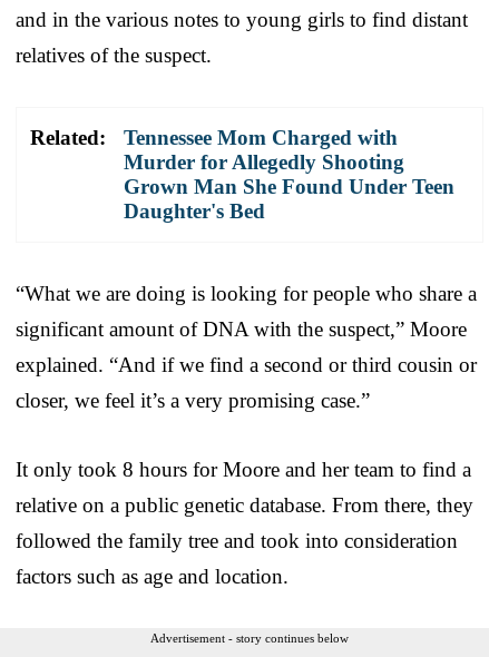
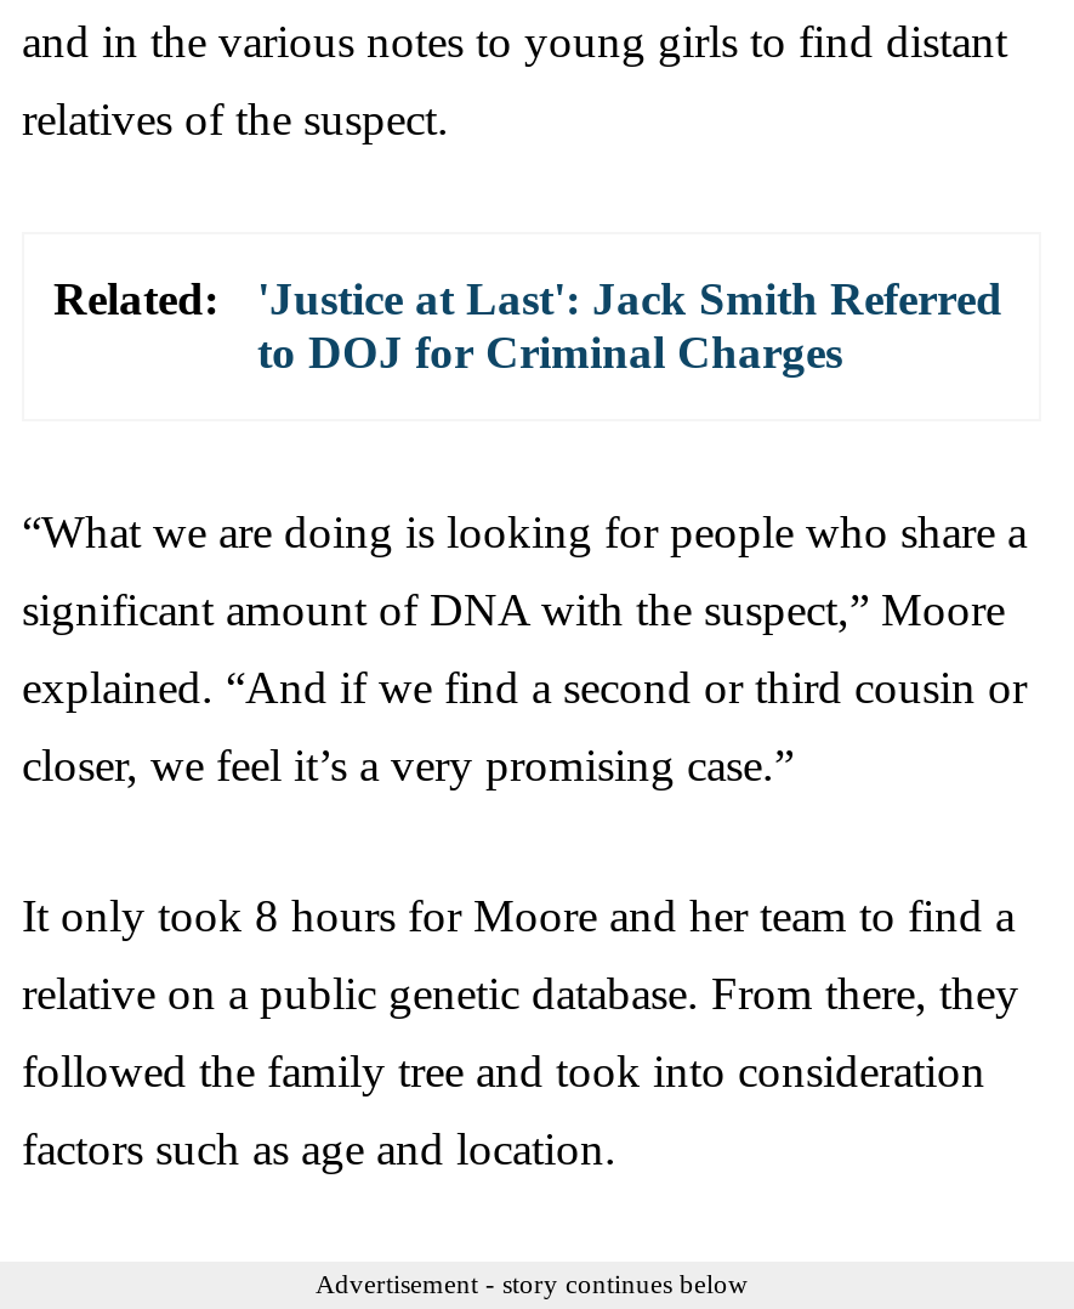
[124,125,454,222] Tennessee Mom Charged with | Murder for Allegedly Shooting | Grown Man She Found Under Teen | Daughter's Bed -> [257,272,1002,377] 'Justice at Last': Jack Smith Referred | to DOJ for Criminal Charges

